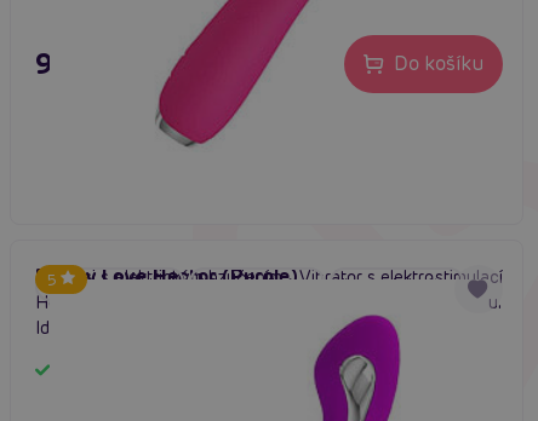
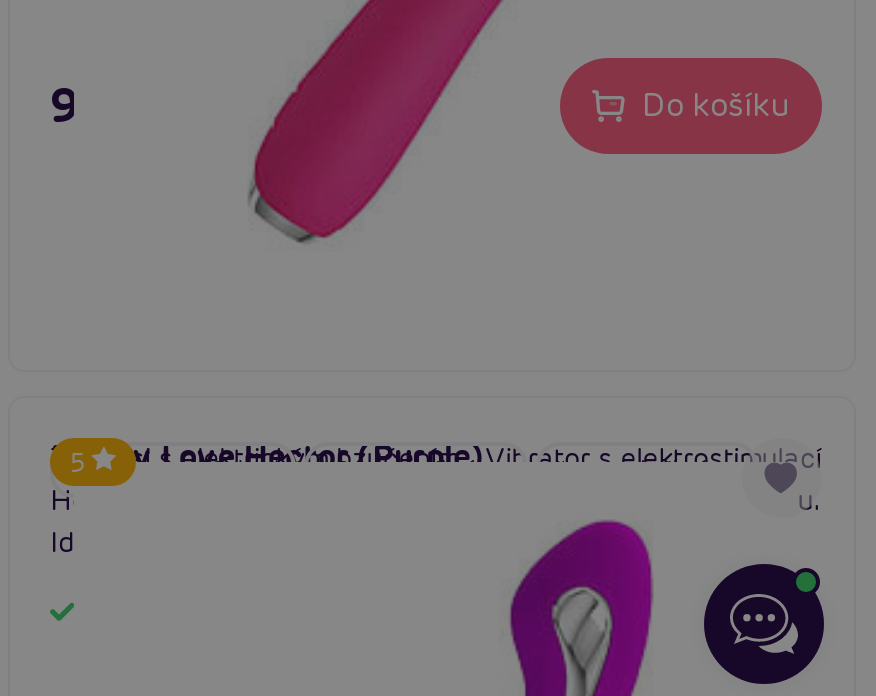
none -> [702,562,826,686] [image]

